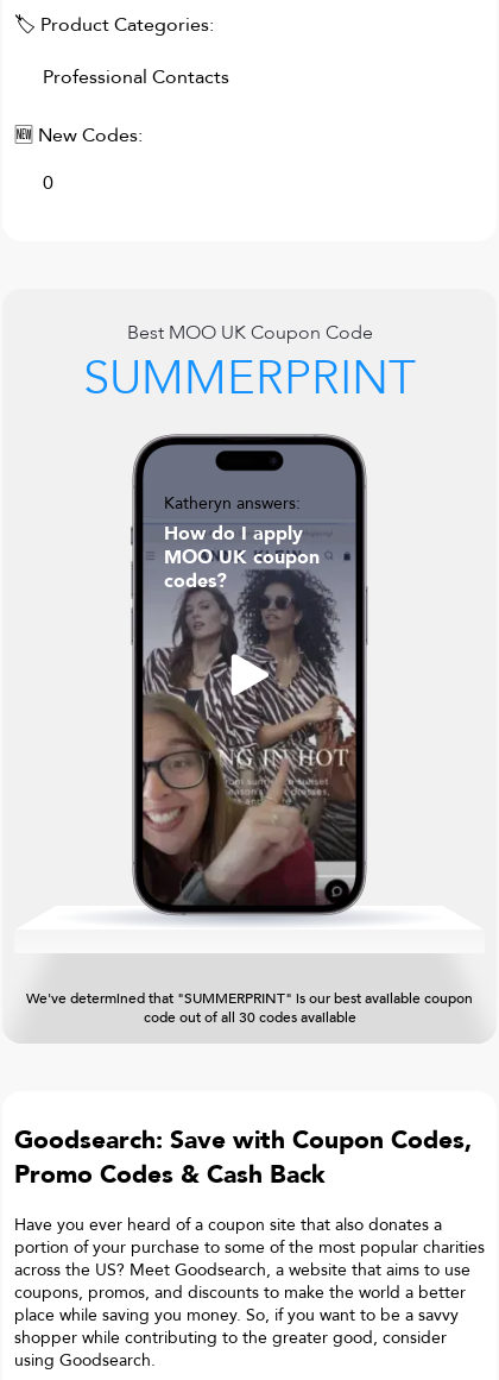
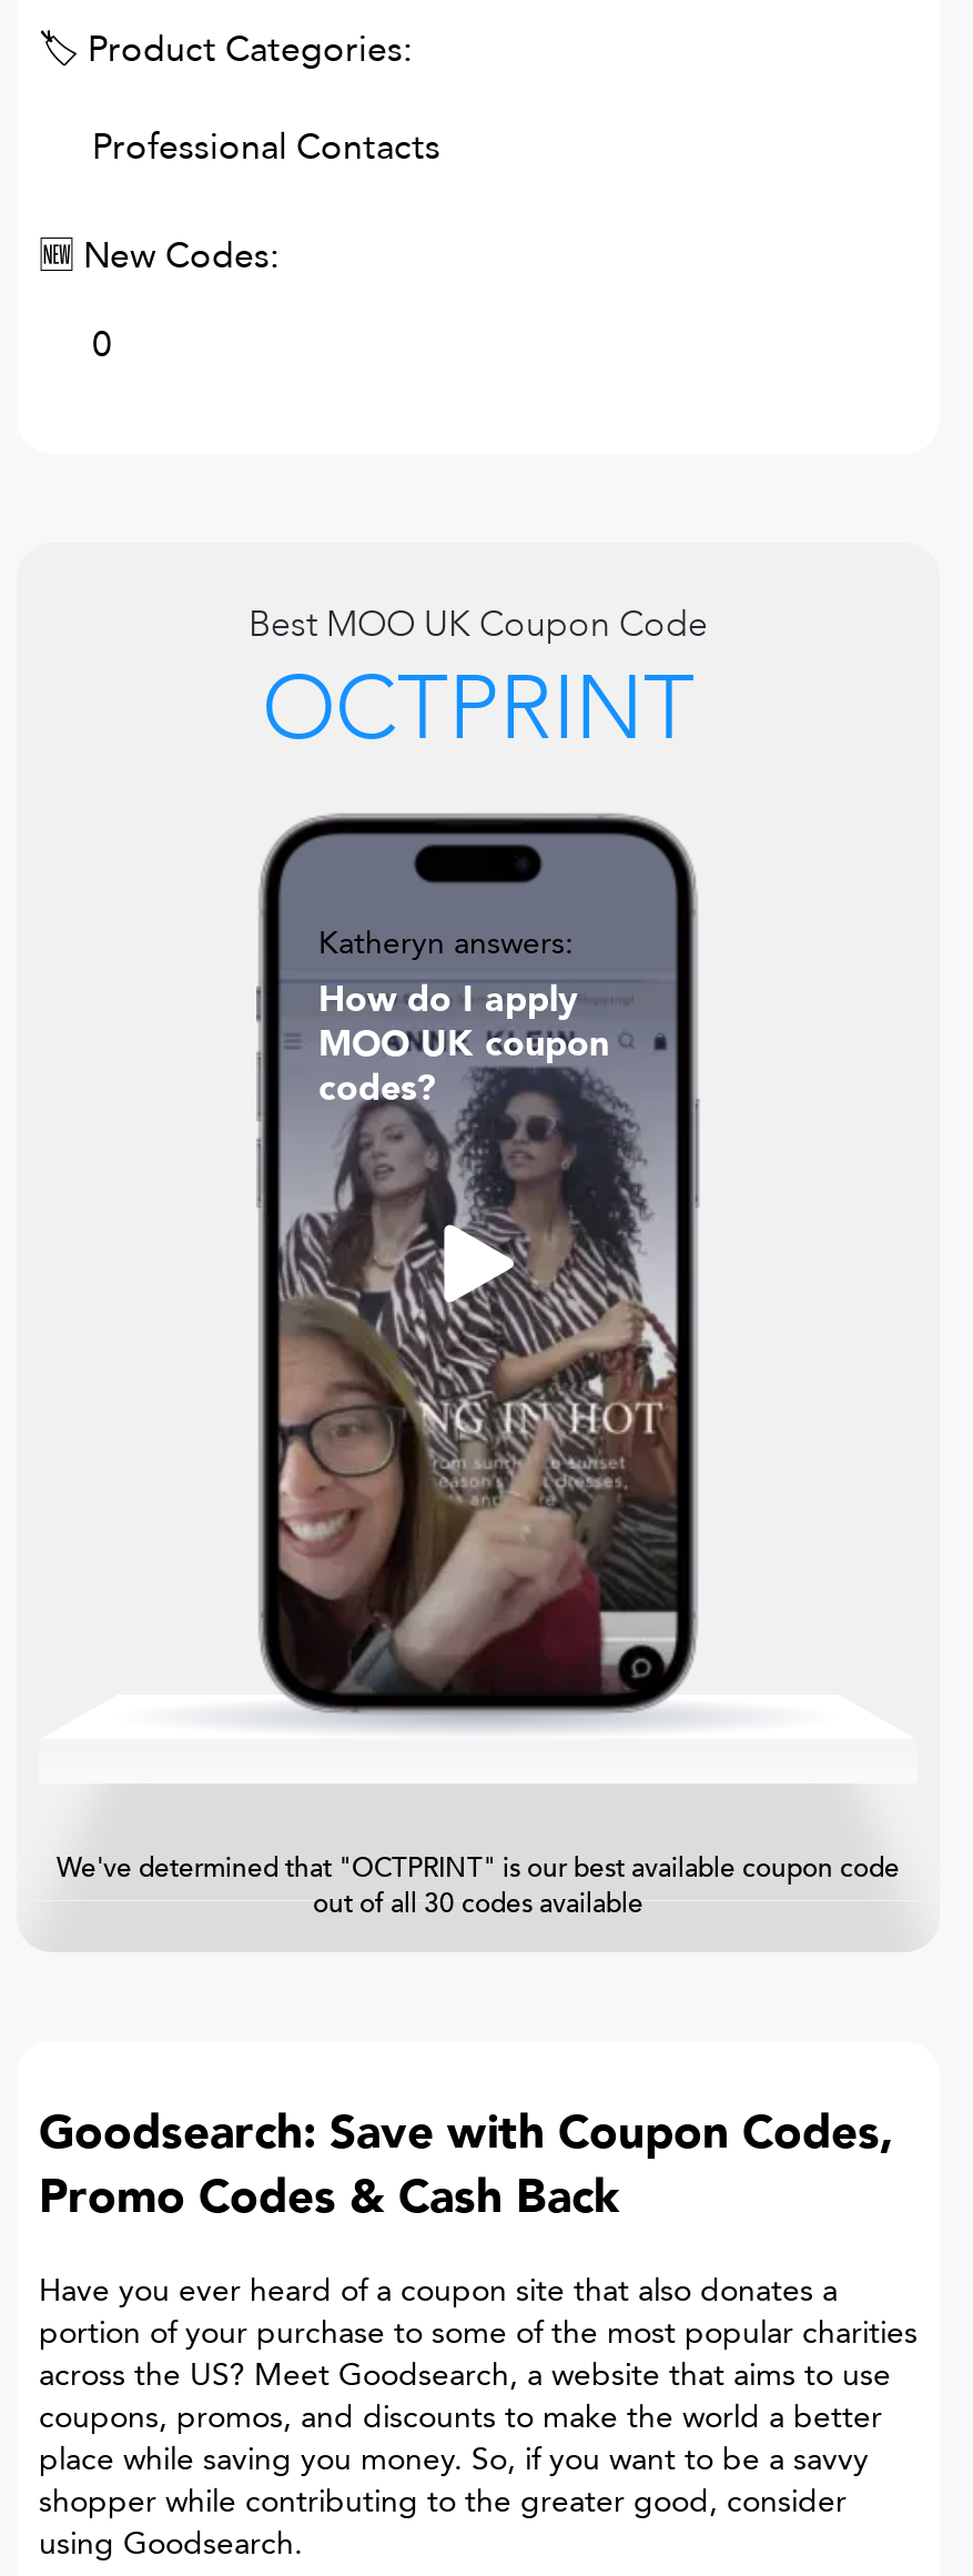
[83,346,416,411] SUMMERPRINT -> [262,649,695,771] OCTPRINT
[26,989,473,1027] We've determined that "SUMMERPRINT" is our best available coupon | code out of all 30 codes available -> [57,1850,900,1921] We've determined that "OCTPRINT" is our best available coupon code | out of all 30 codes available

